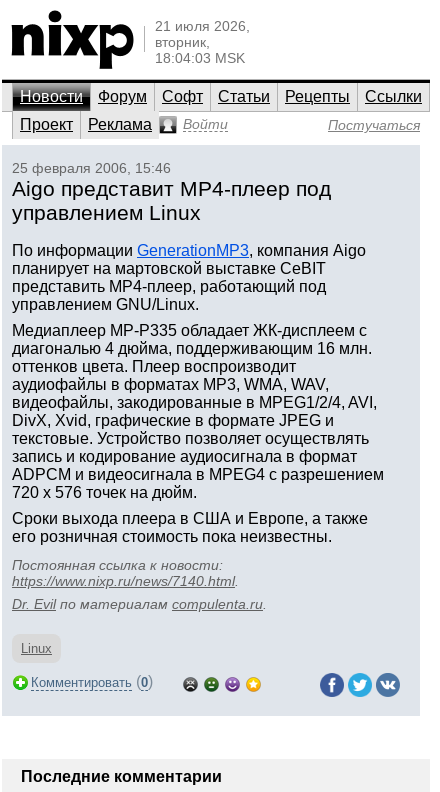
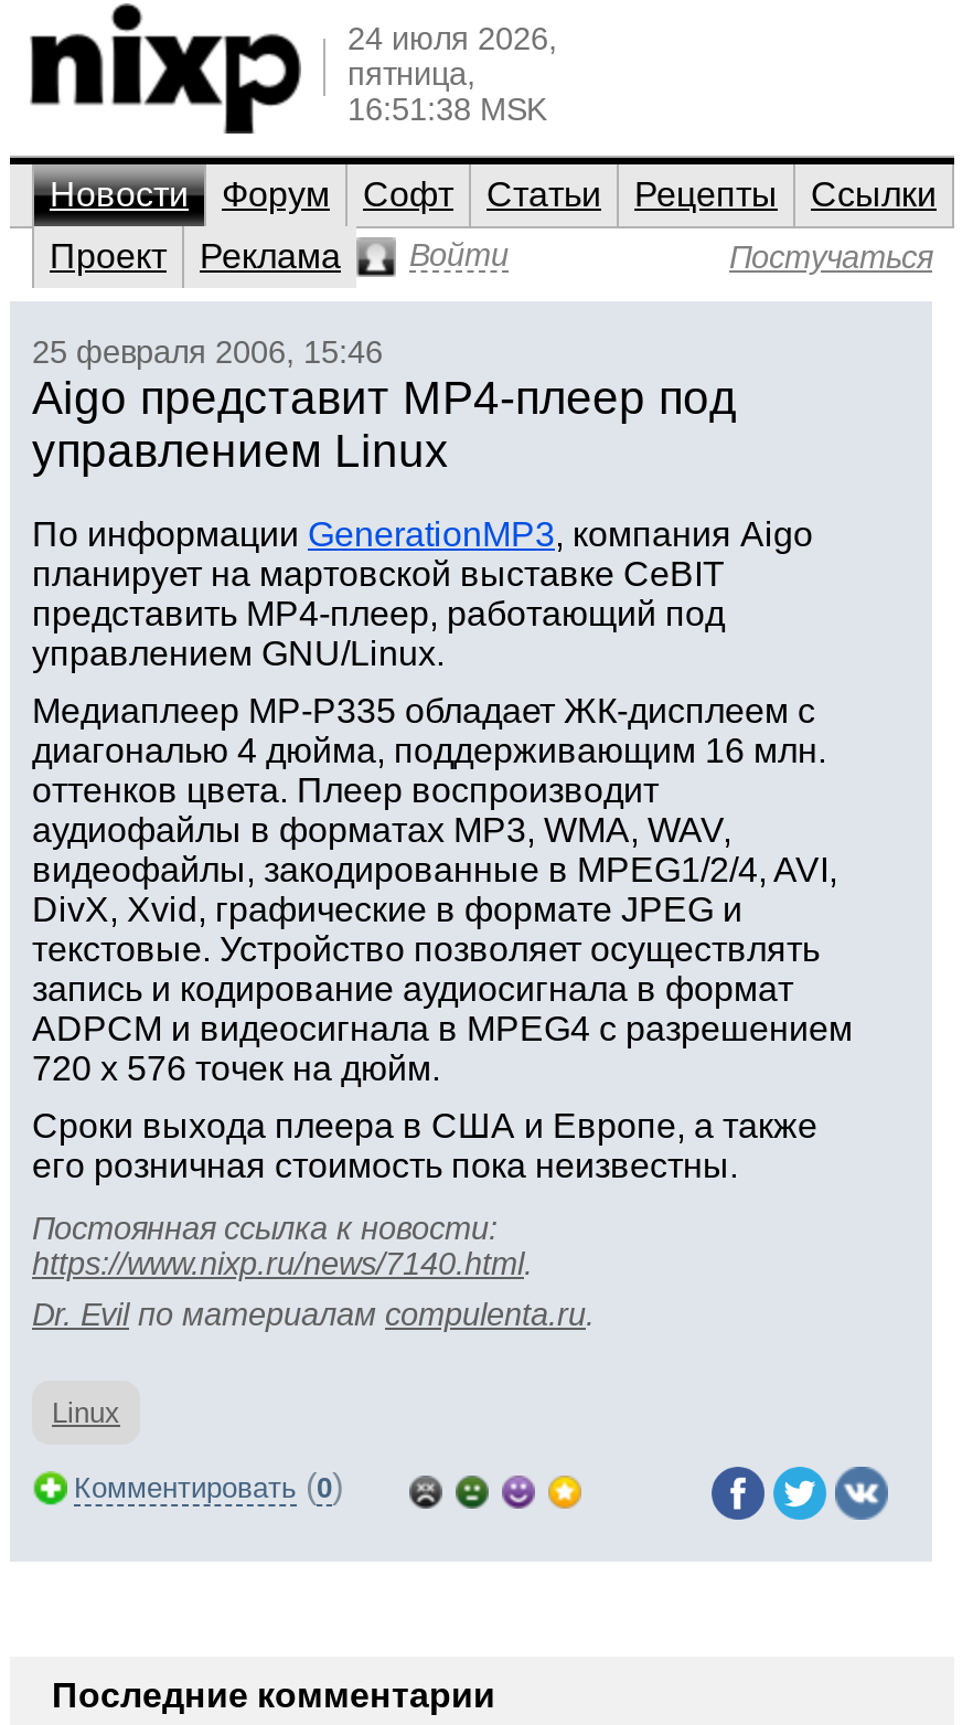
[155,18,250,66] 21 июля 2026, | вторник, | 18:04:03 MSK -> [347,21,557,127] 24 июля 2026, | пятница, | 16:51:38 MSK

